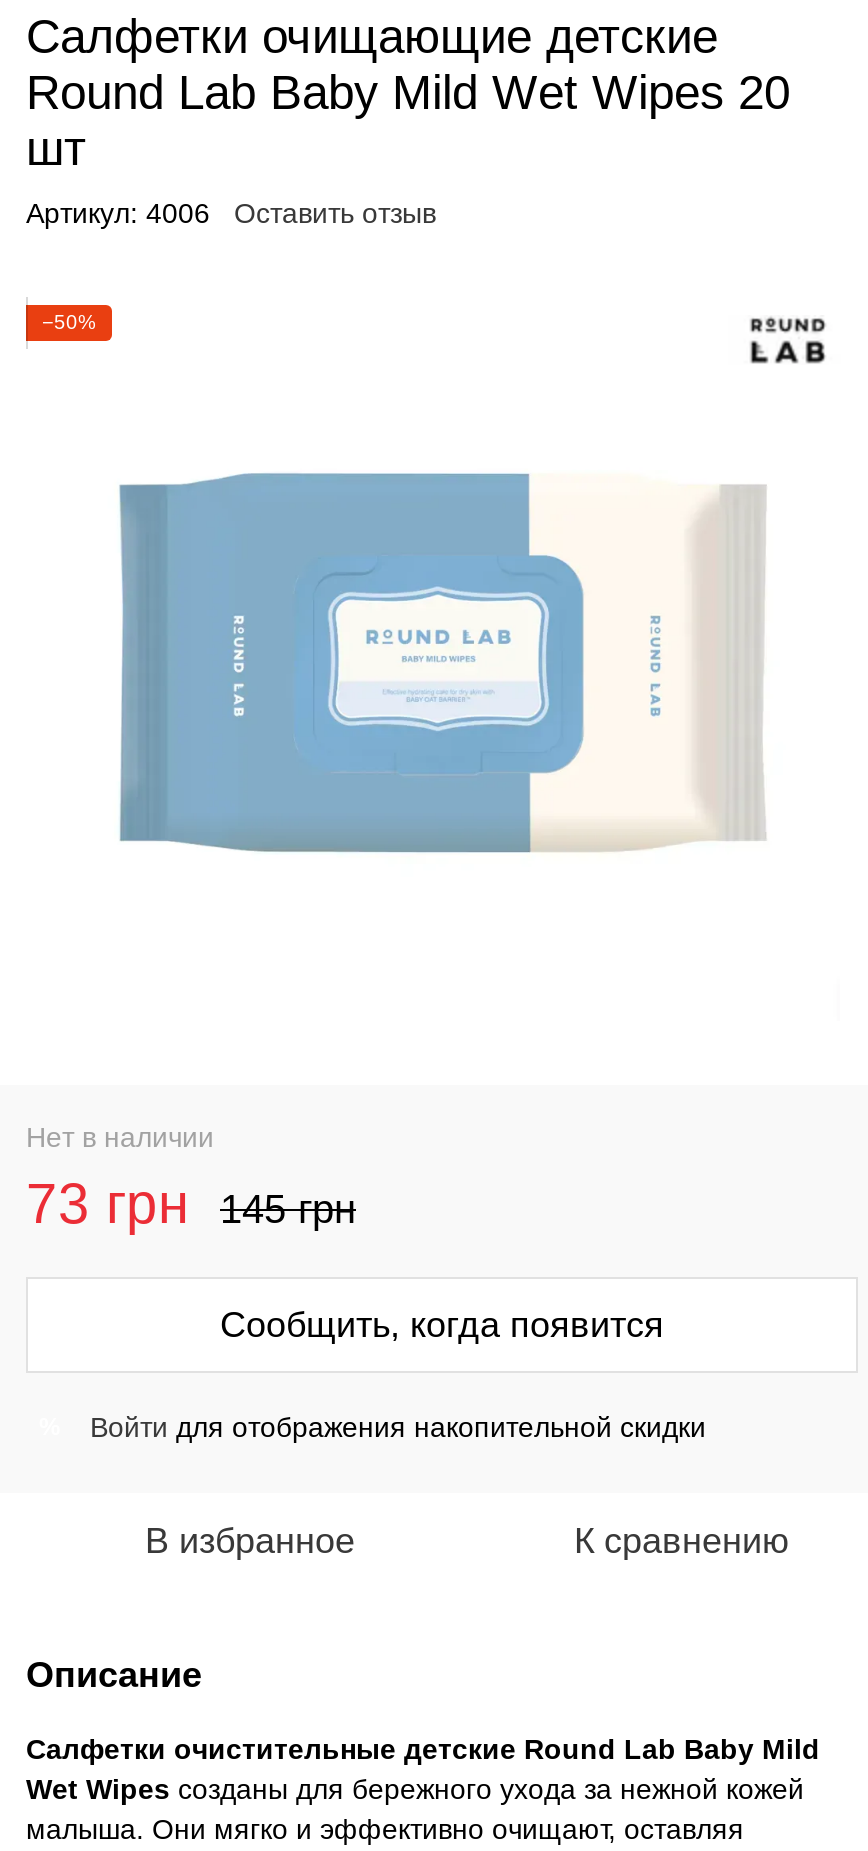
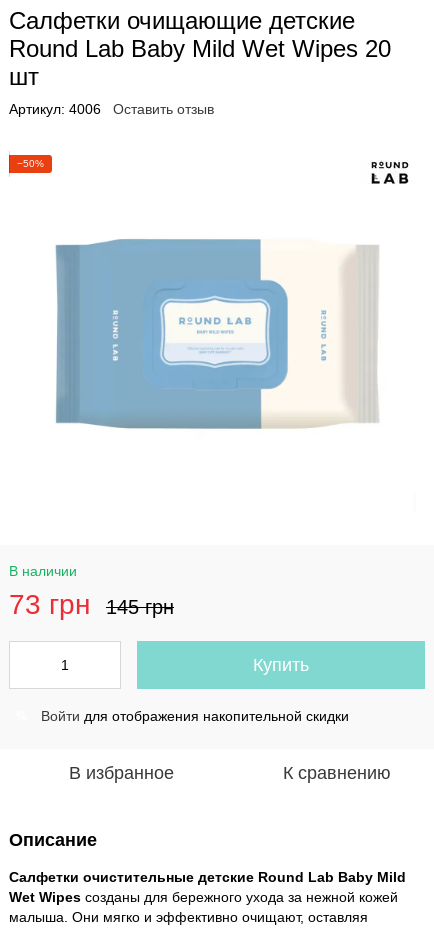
[26,1122,214,1154] Нет в наличии -> [9,563,77,579] В наличии
[220,1306,664,1346] Сообщить, когда появится -> [253,655,309,675] Купить

